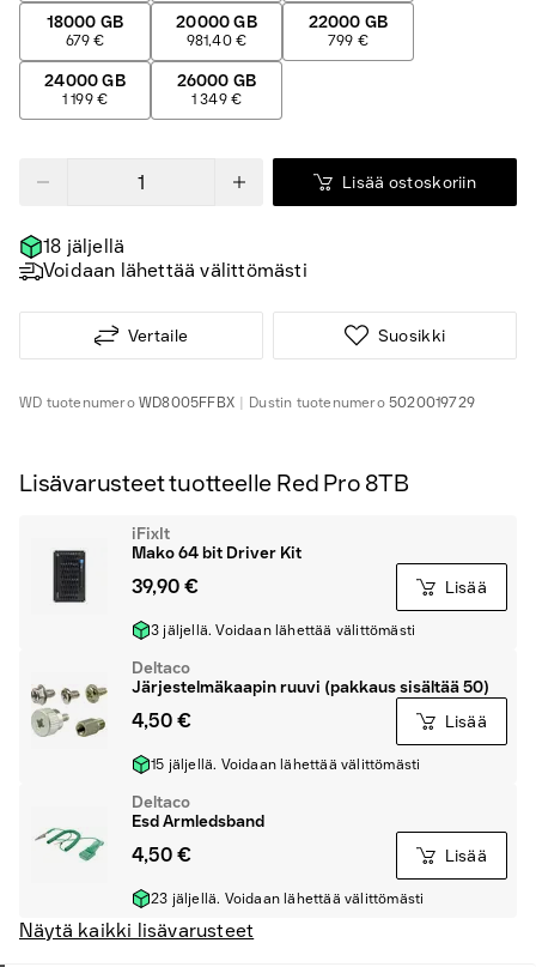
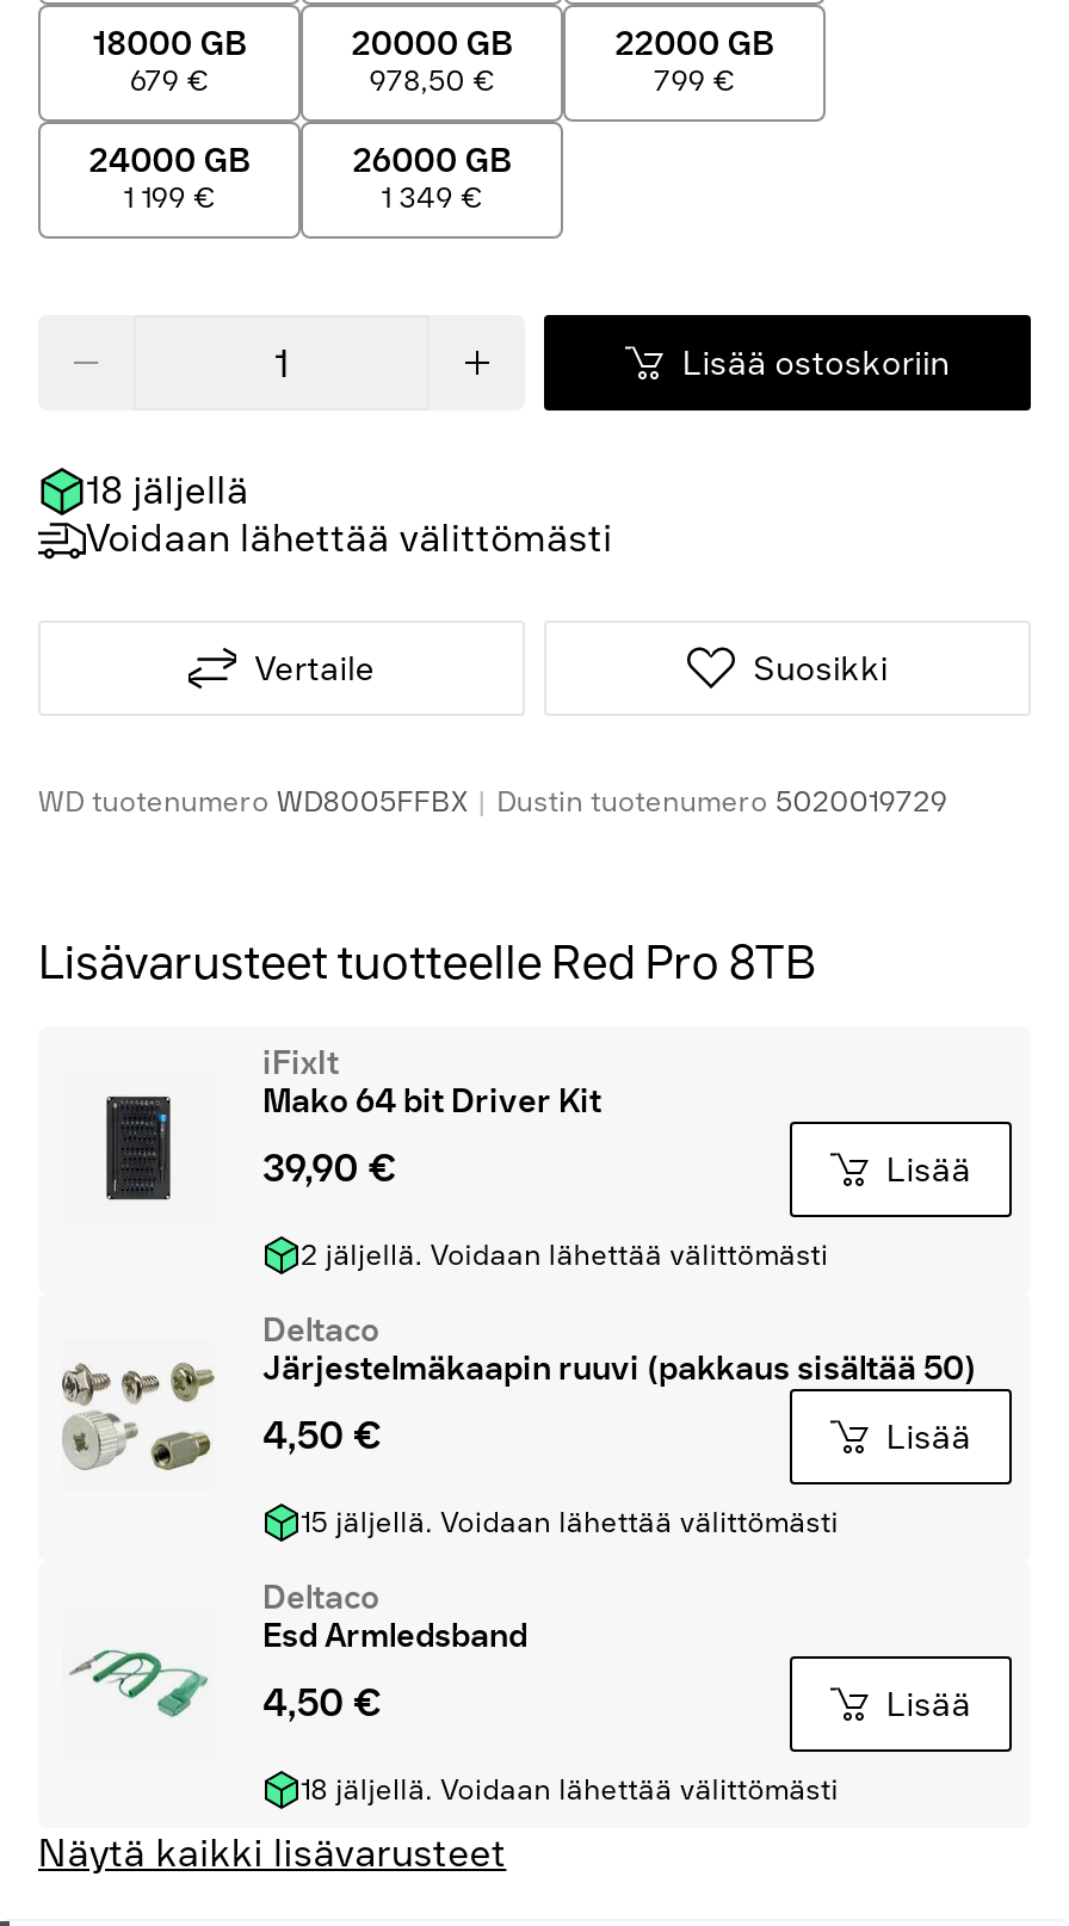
[186,33,247,50] 981,40 € -> [369,65,495,99] 978,50 €
[151,622,415,639] 3 jäljellä. Voidaan lähettää välittömästi -> [301,1240,828,1273] 2 jäljellä. Voidaan lähettää välittömästi
[151,891,424,908] 23 jäljellä. Voidaan lähettää välittömästi -> [301,1774,838,1808] 18 jäljellä. Voidaan lähettää välittömästi

